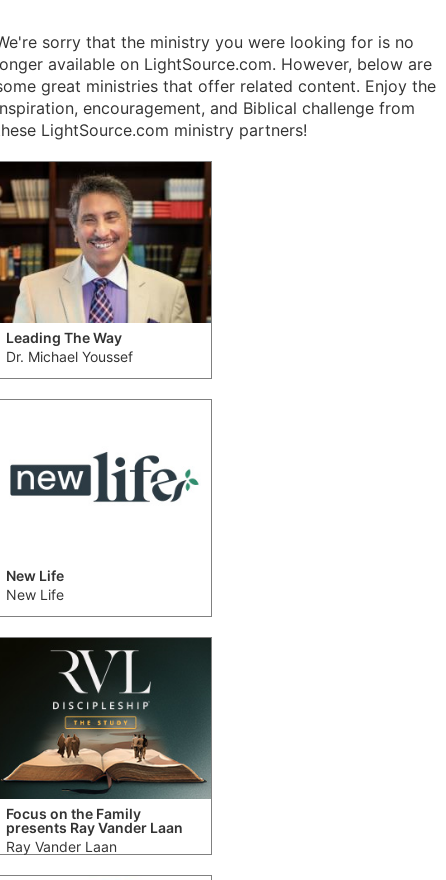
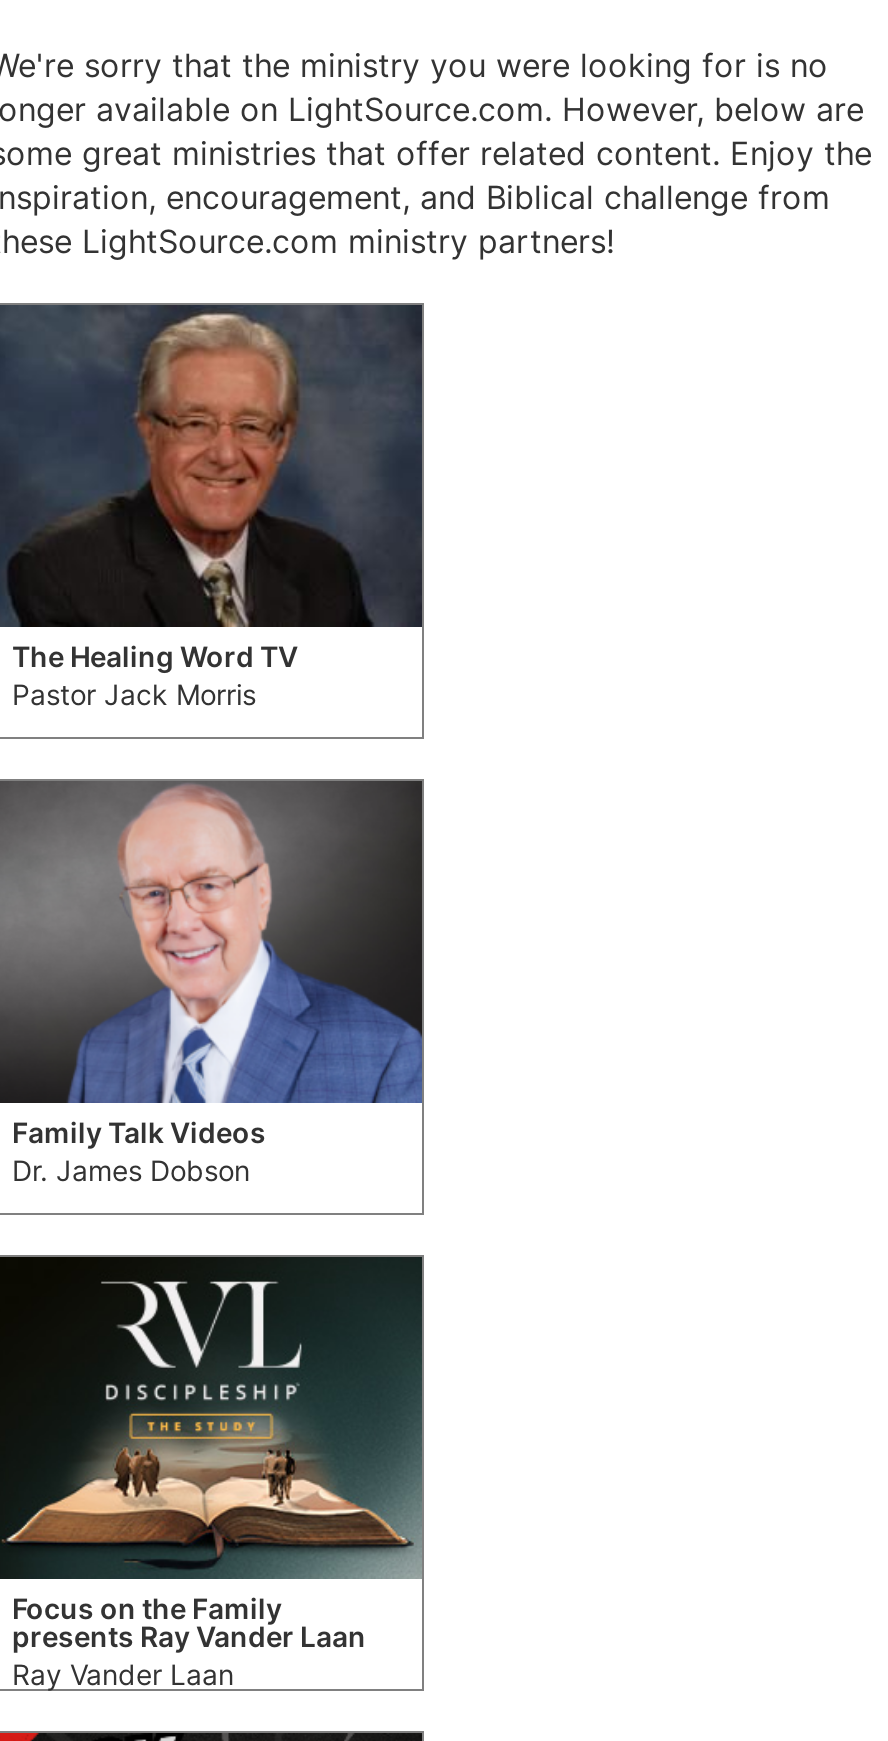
[3,162,212,365] [image] | Leading The Way | Dr. Michael Youssef -> [6,305,422,711] [image] | The Healing Word TV | Pastor Jack Morris
[3,400,211,603] [image] | New Life | New Life -> [6,779,424,1187] [image] | Family Talk Videos | Dr. James Dobson

